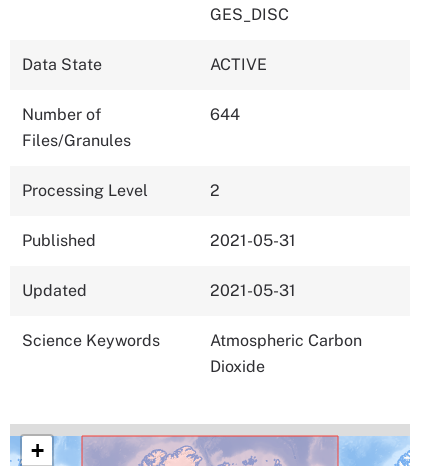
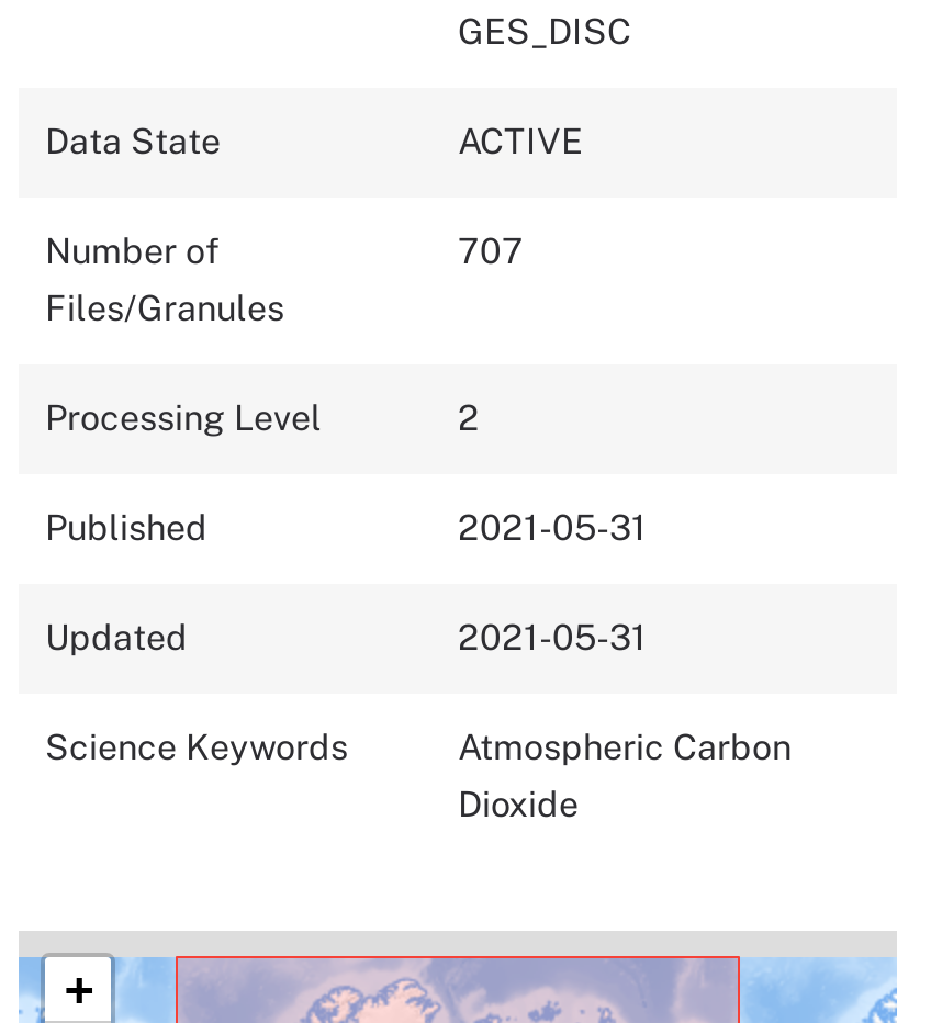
[210,105,240,124] 644 -> [458,230,524,271] 707

